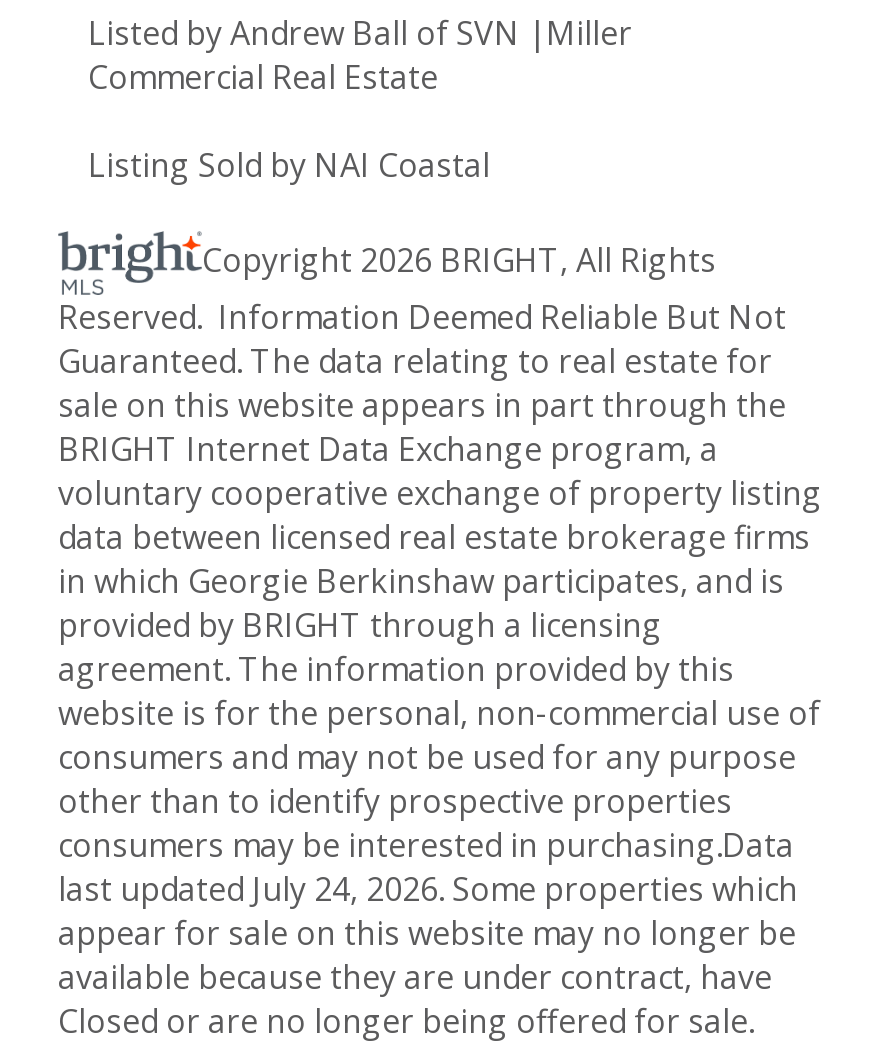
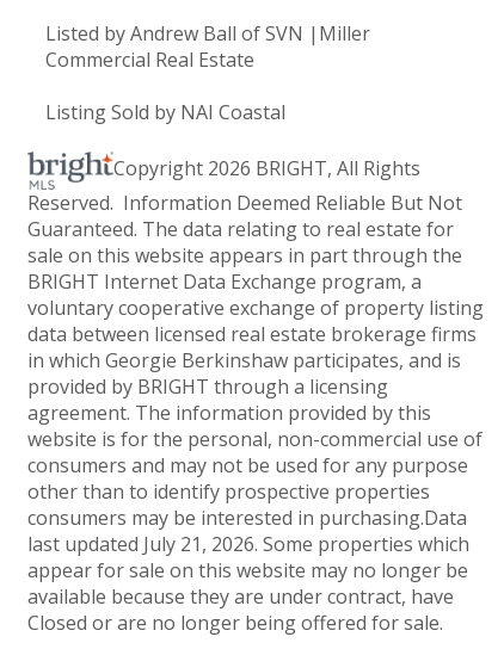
[58,867,798,911] last updated July 24, 2026. Some properties which -> [27,531,469,557] last updated July 21, 2026. Some properties which

